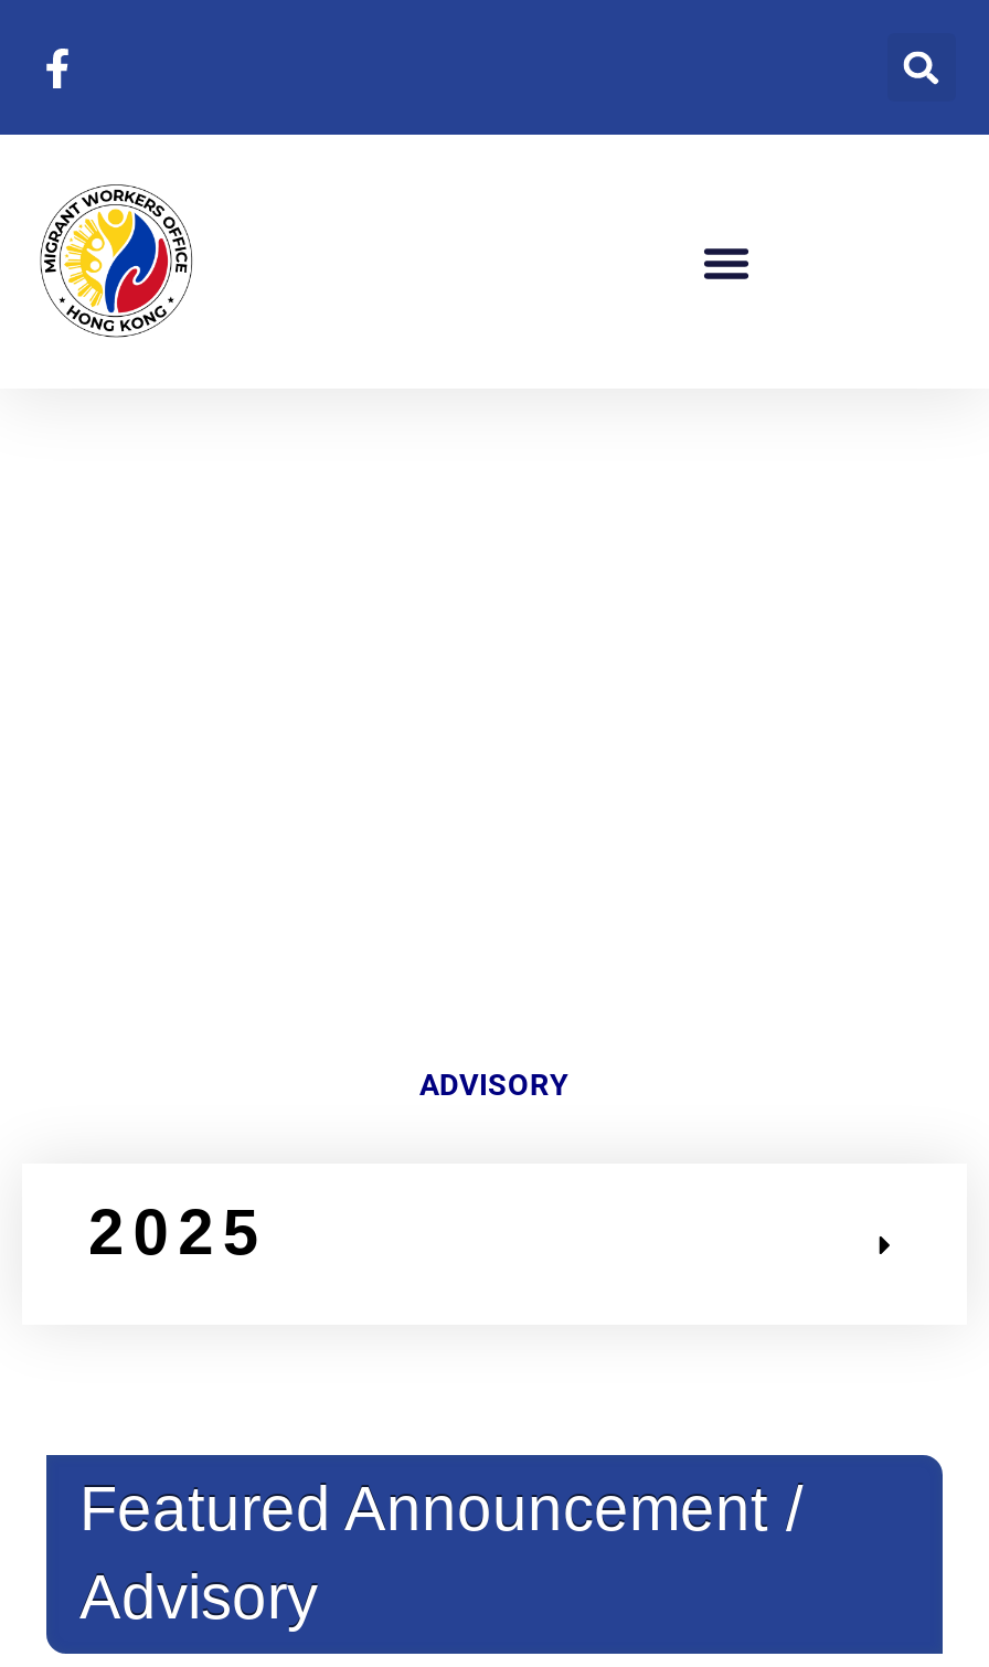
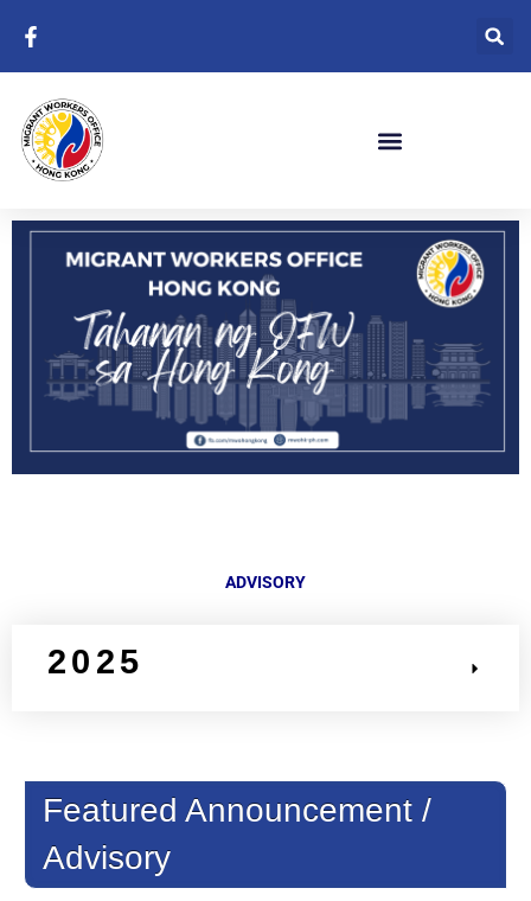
none -> [11,219,520,475] [image]

